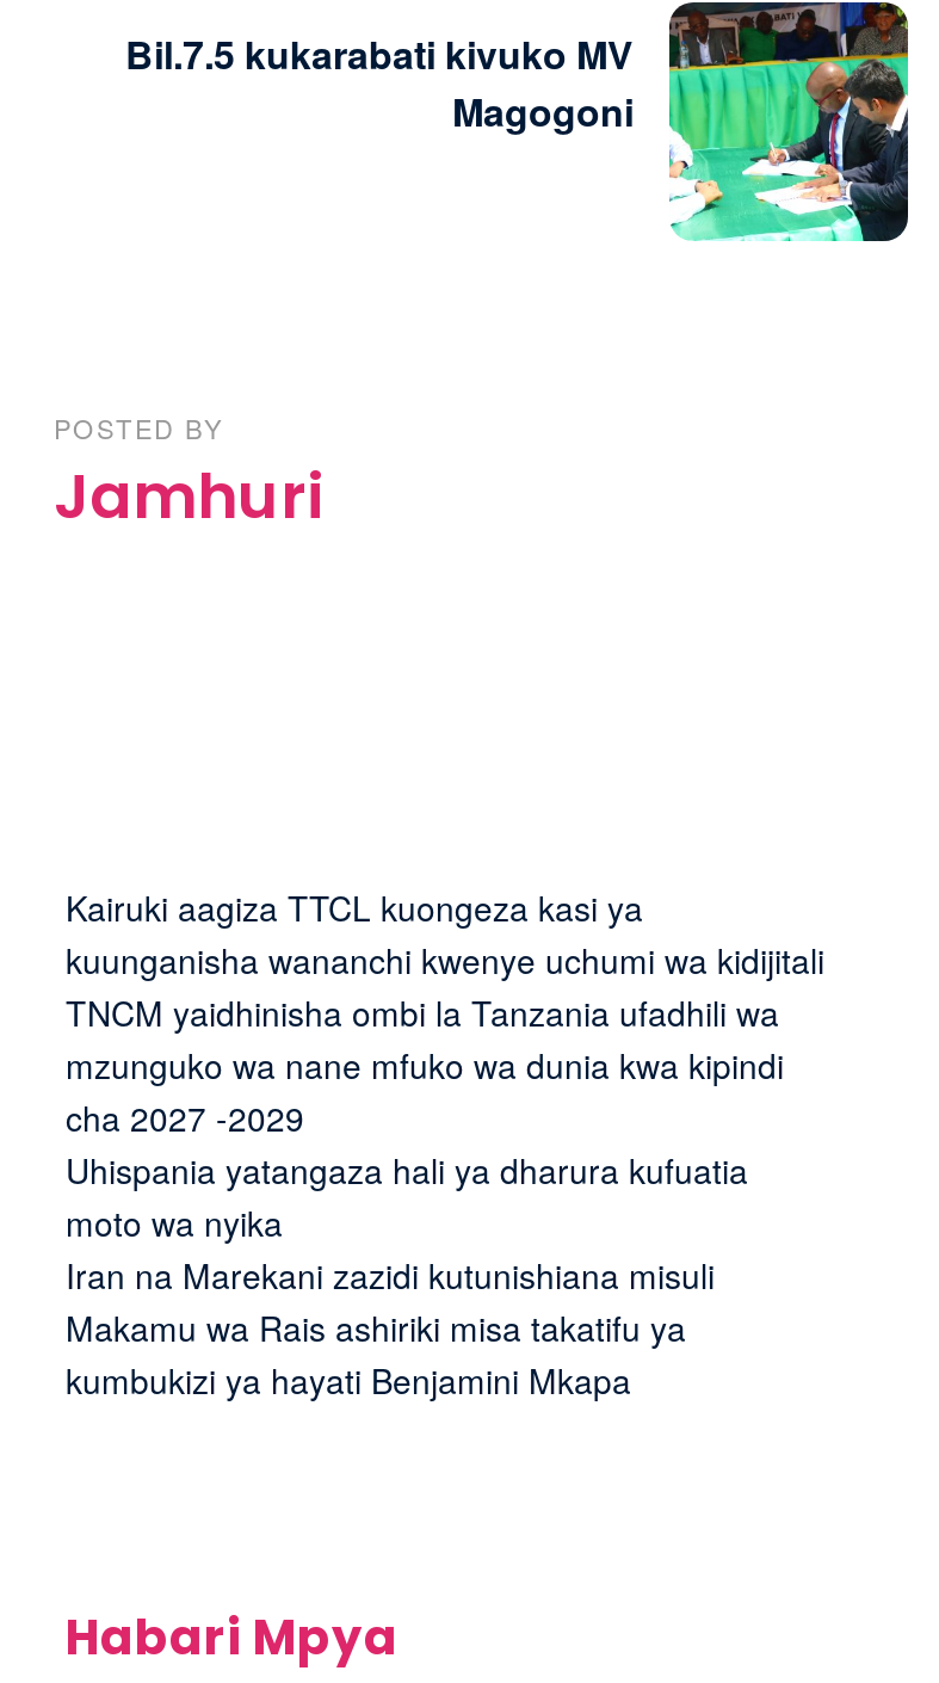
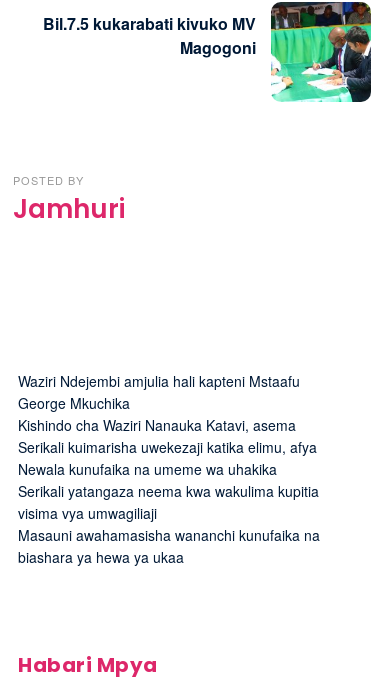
[66,882,824,1403] Kairuki aagiza TTCL kuongeza kasi ya | kuunganisha wananchi kwenye uchumi wa kidijitali | TNCM yaidhinisha ombi la Tanzania ufadhili wa | mzunguko wa nane mfuko wa dunia kwa kipindi | cha 2027 -2029 | Uhispania yatangaza hali ya dharura kufuatia | moto wa nyika | Iran na Marekani zazidi kutunishiana misuli | Makamu wa Rais ashiriki misa takatifu ya | kumbukizi ya hayati Benjamini Mkapa -> [18,371,320,567] Waziri Ndejembi amjulia hali kapteni Mstaafu | George Mkuchika | Kishindo cha Waziri Nanauka Katavi, asema | Serikali kuimarisha uwekezaji katika elimu, afya | Newala kunufaika na umeme wa uhakika | Serikali yatangaza neema kwa wakulima kupitia | visima vya umwagiliaji | Masauni awahamasisha wananchi kunufaika na | biashara ya hewa ya ukaa

